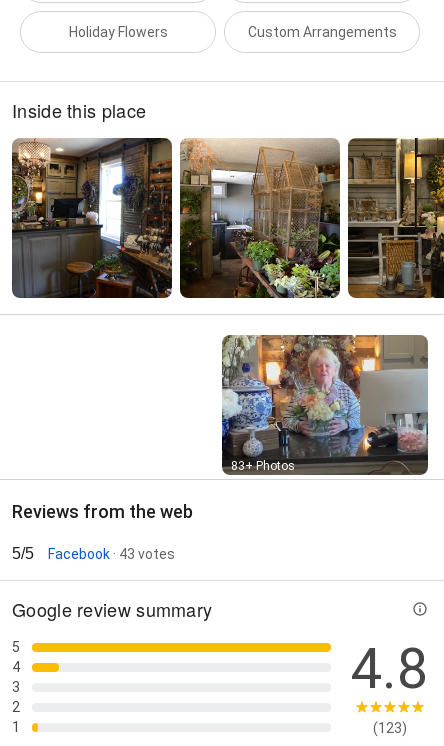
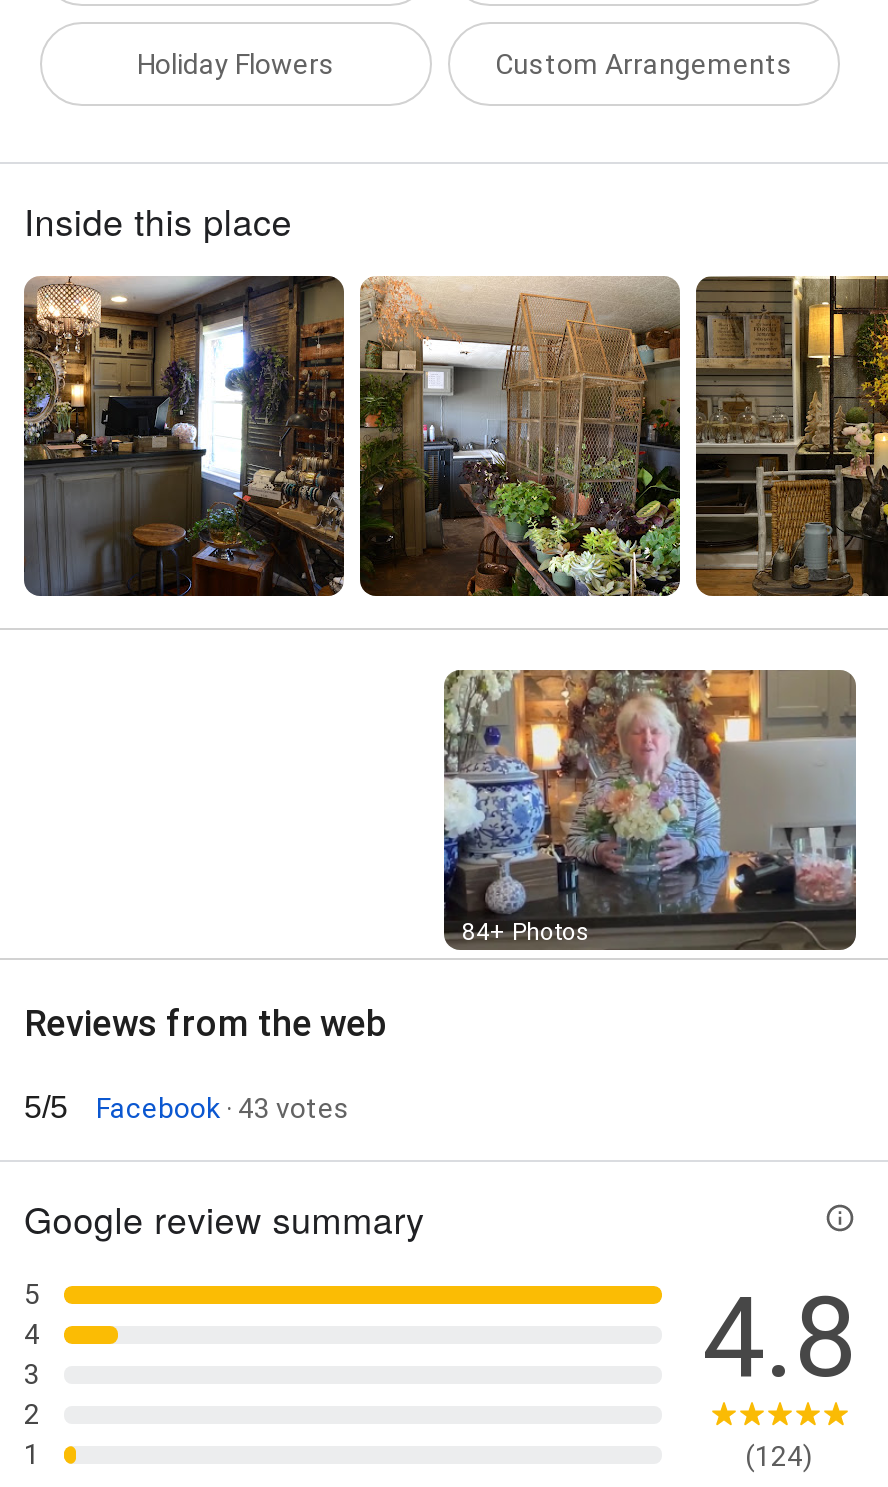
[231,459,295,473] 83+ Photos -> [462,918,590,946] 84+ Photos
[372,720,406,736] (123) -> [745,1439,813,1471] (124)

